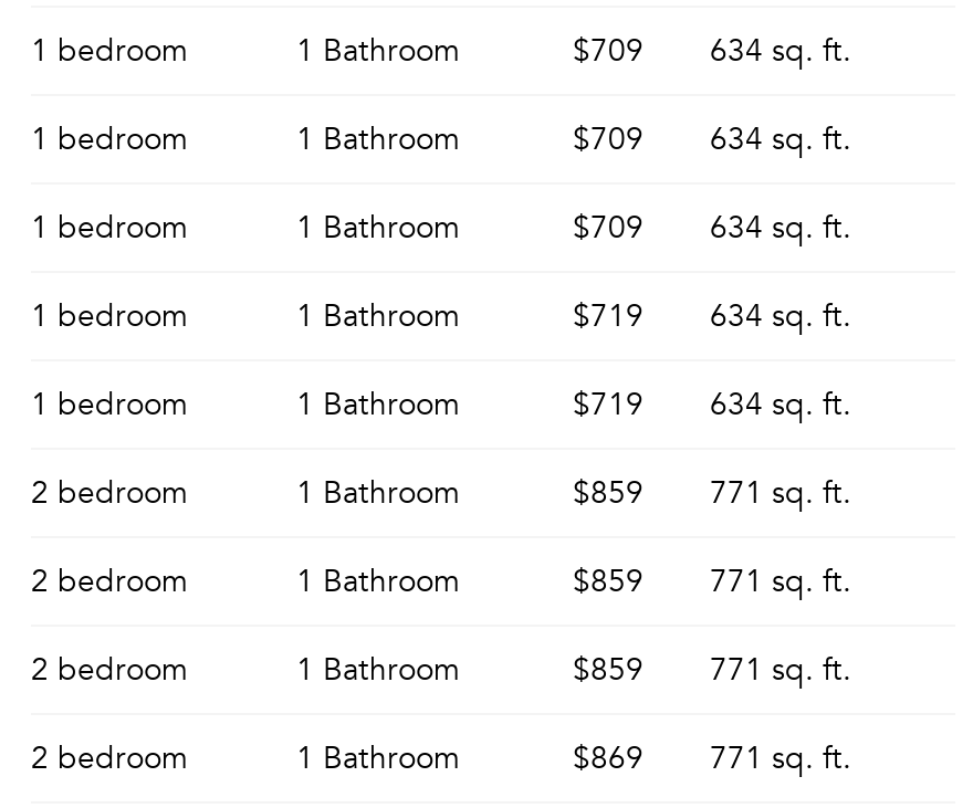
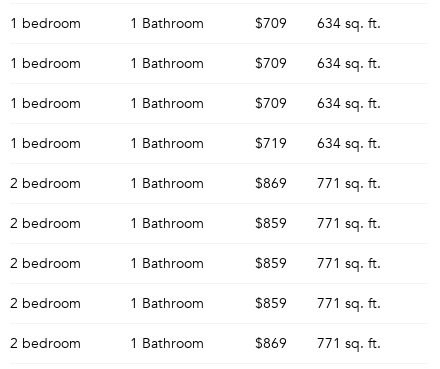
[31,386,188,423] 1 bedroom -> [10,175,81,192] 2 bedroom
[573,386,644,423] $719 -> [255,175,287,192] $869
[710,386,851,423] 634 sq. ft. -> [317,175,381,192] 771 sq. ft.

